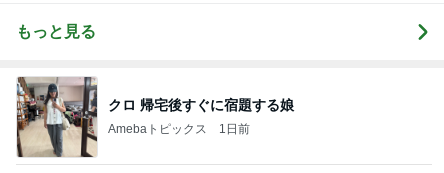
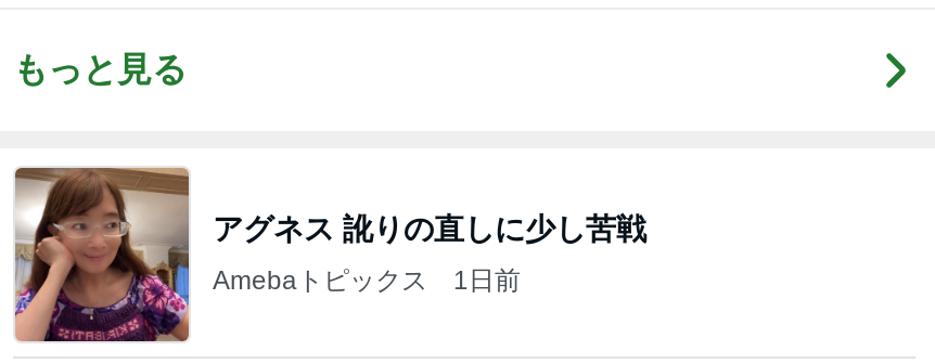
[16,76,294,158] [image] | クロ 帰宅後すぐに宿題する娘 -> [13,166,646,343] [image] | アグネス 訛りの直しに少し苦戦

